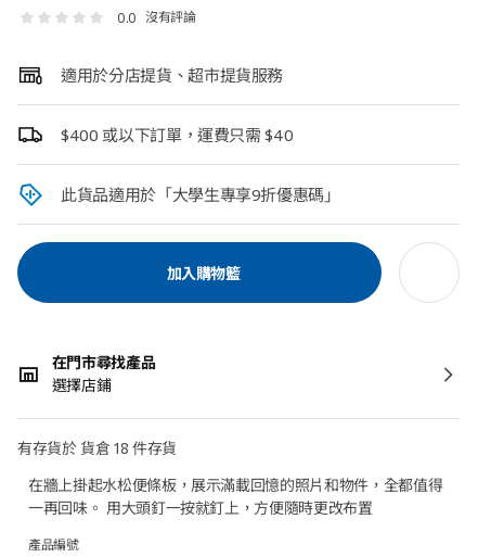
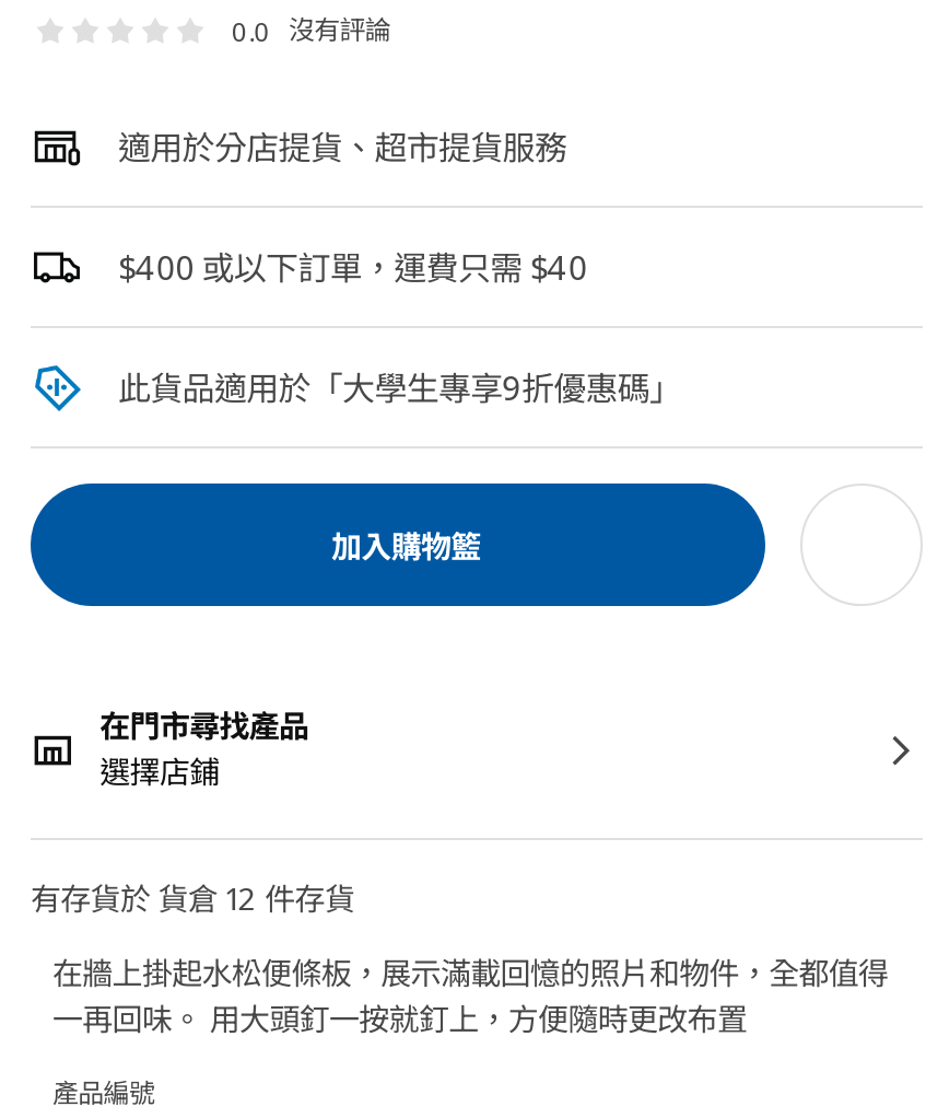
[17,438,177,458] 有存貨於 貨倉 18 件存貨 -> [31,877,354,919] 有存貨於 貨倉 12 件存貨

